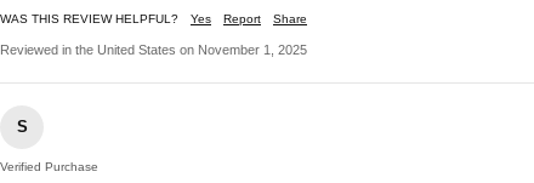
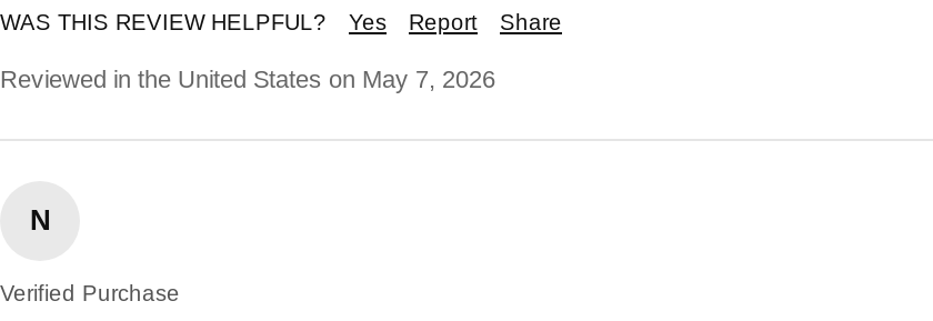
[0,43,307,57] Reviewed in the United States on November 1, 2025 -> [0,66,495,93] Reviewed in the United States on May 7, 2026
[16,118,27,136] S -> [30,204,50,237] N

